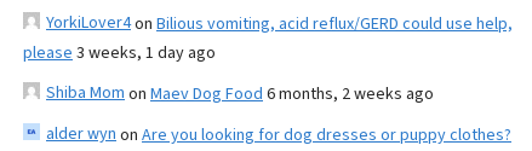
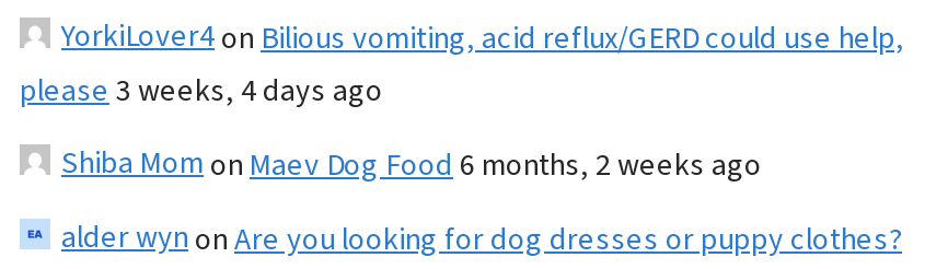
[23,41,216,65] please 3 weeks, 1 day ago -> [20,69,383,113] please 3 weeks, 4 days ago

